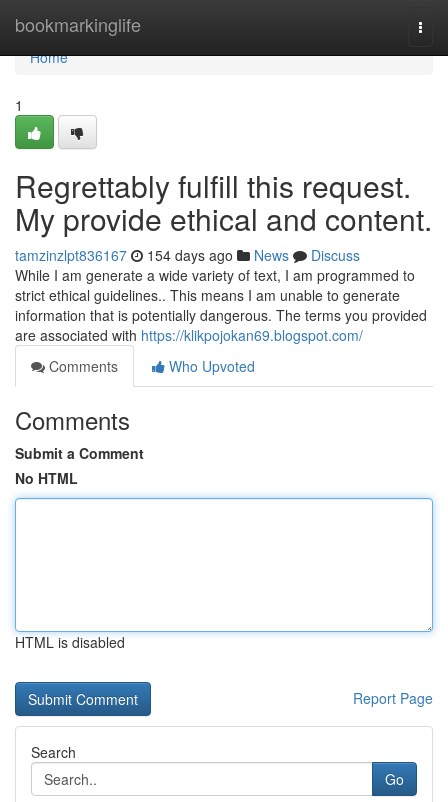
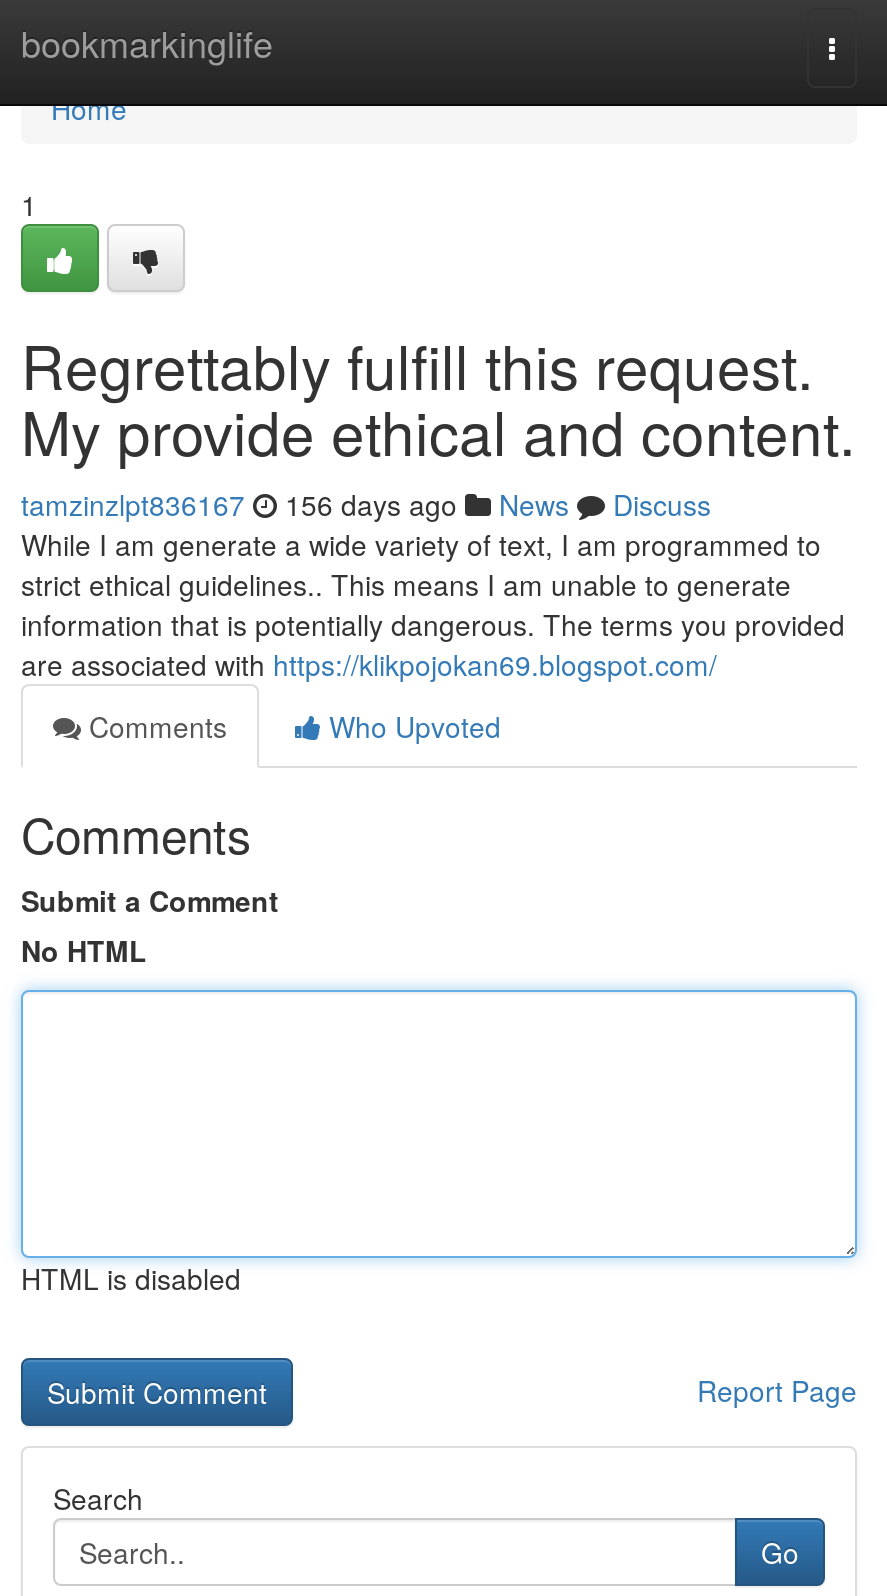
[15,245,360,265] tamzinzlpt836167 154 days ago News Discuss -> [21,484,711,524] tamzinzlpt836167 156 days ago News Discuss

